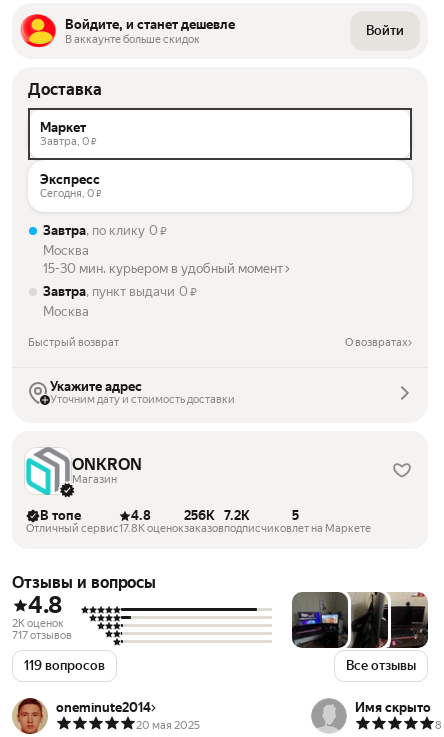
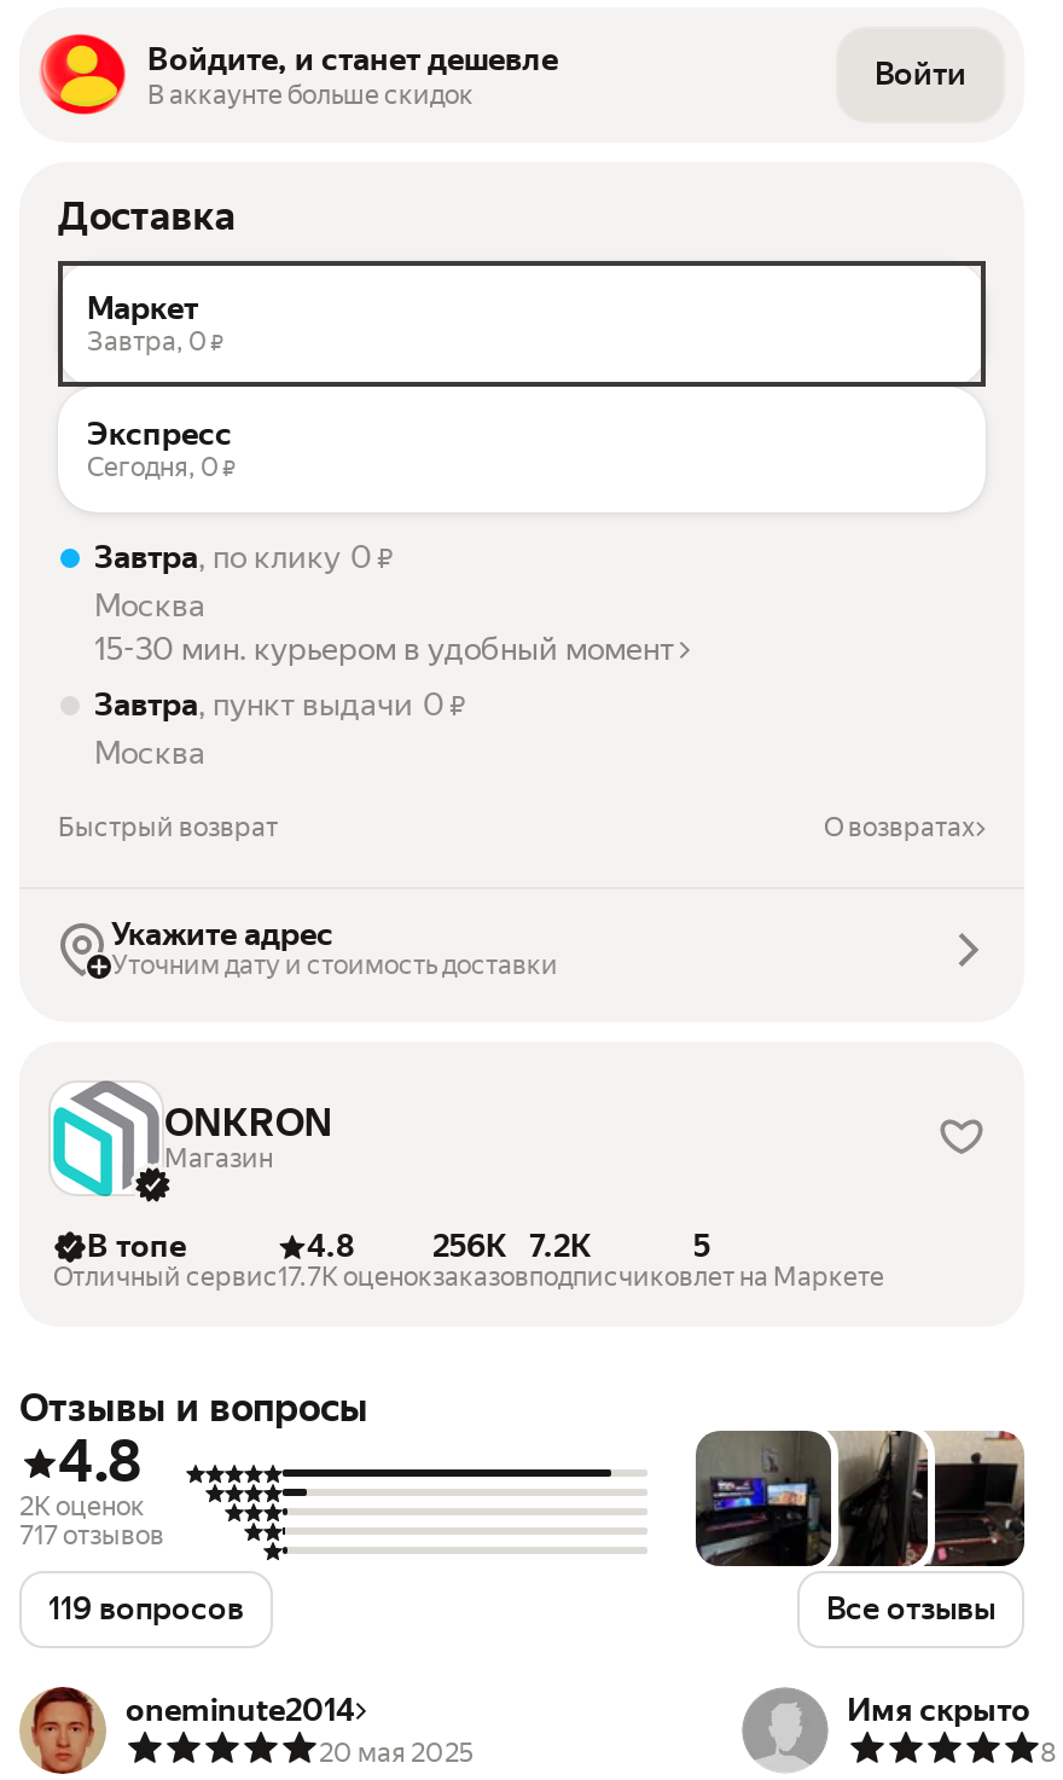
[119,522,184,535] 17.8K оценок -> [278,1261,432,1293] 17.7K оценок

